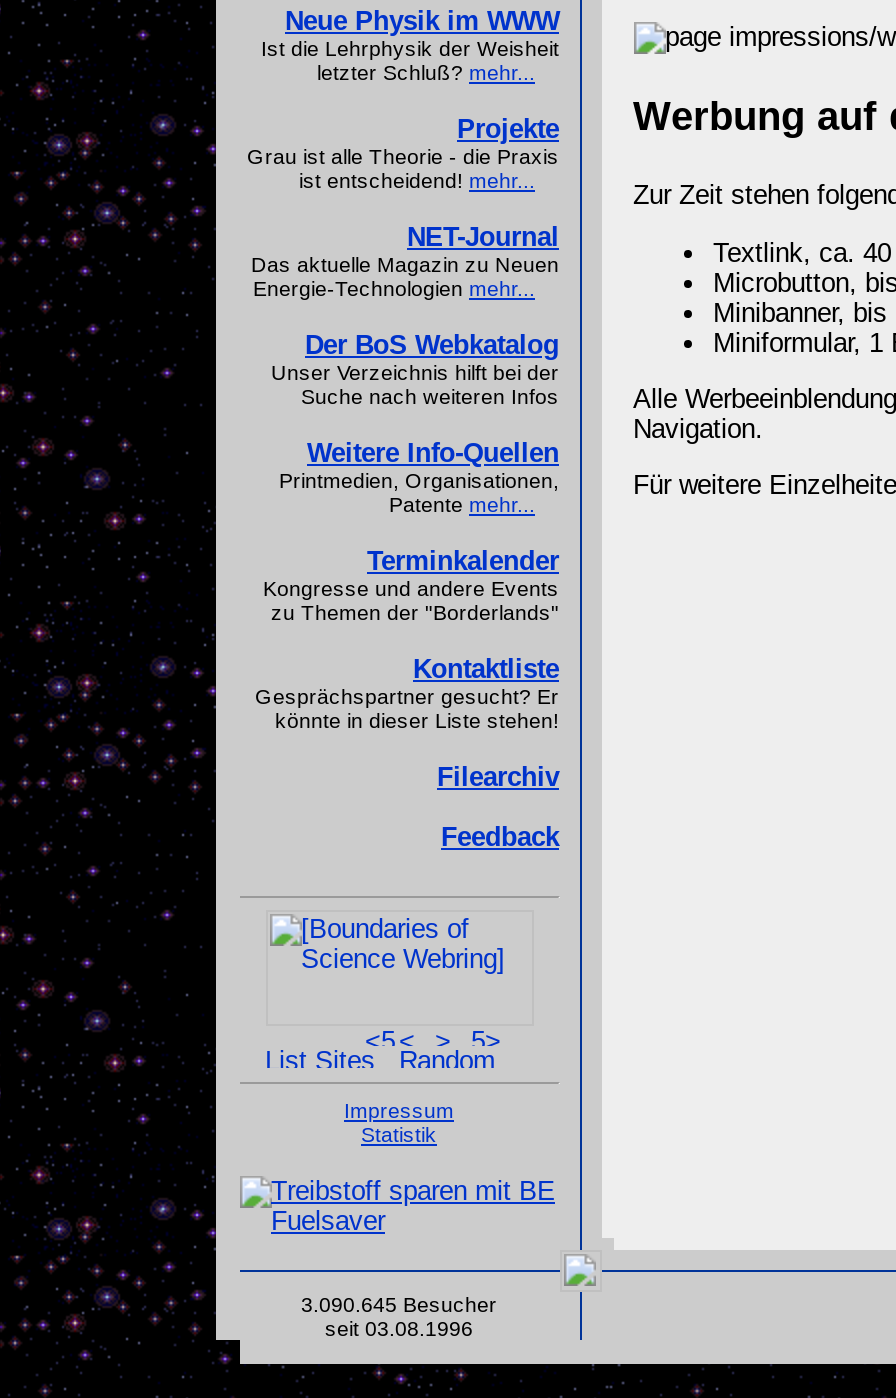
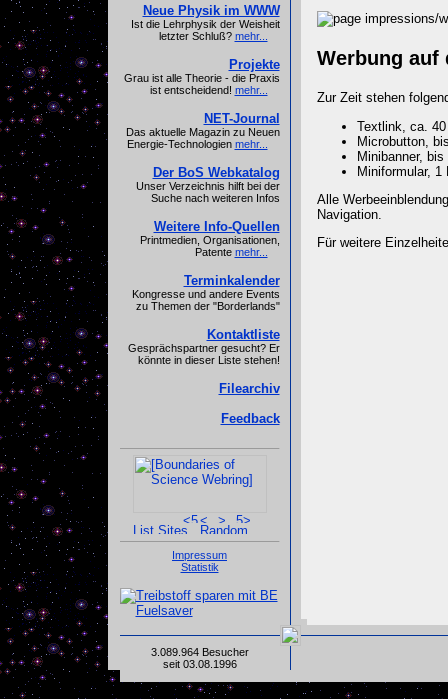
[301,1292,497,1316] 3.090.645 Besucher -> [150,646,248,658] 3.089.964 Besucher

